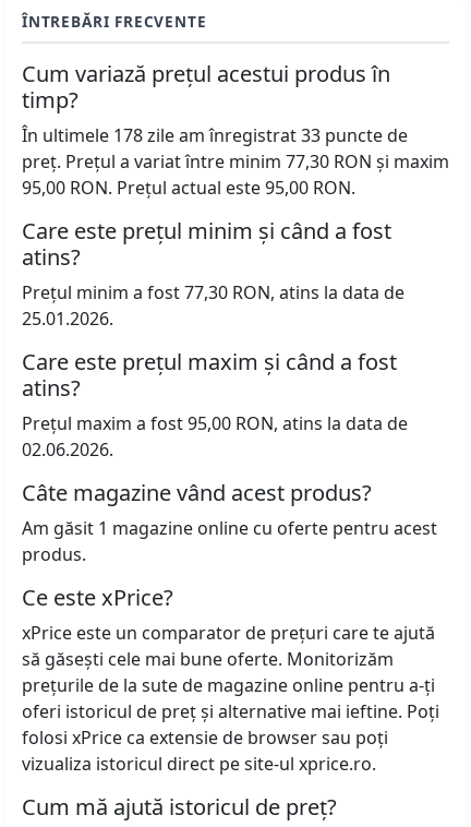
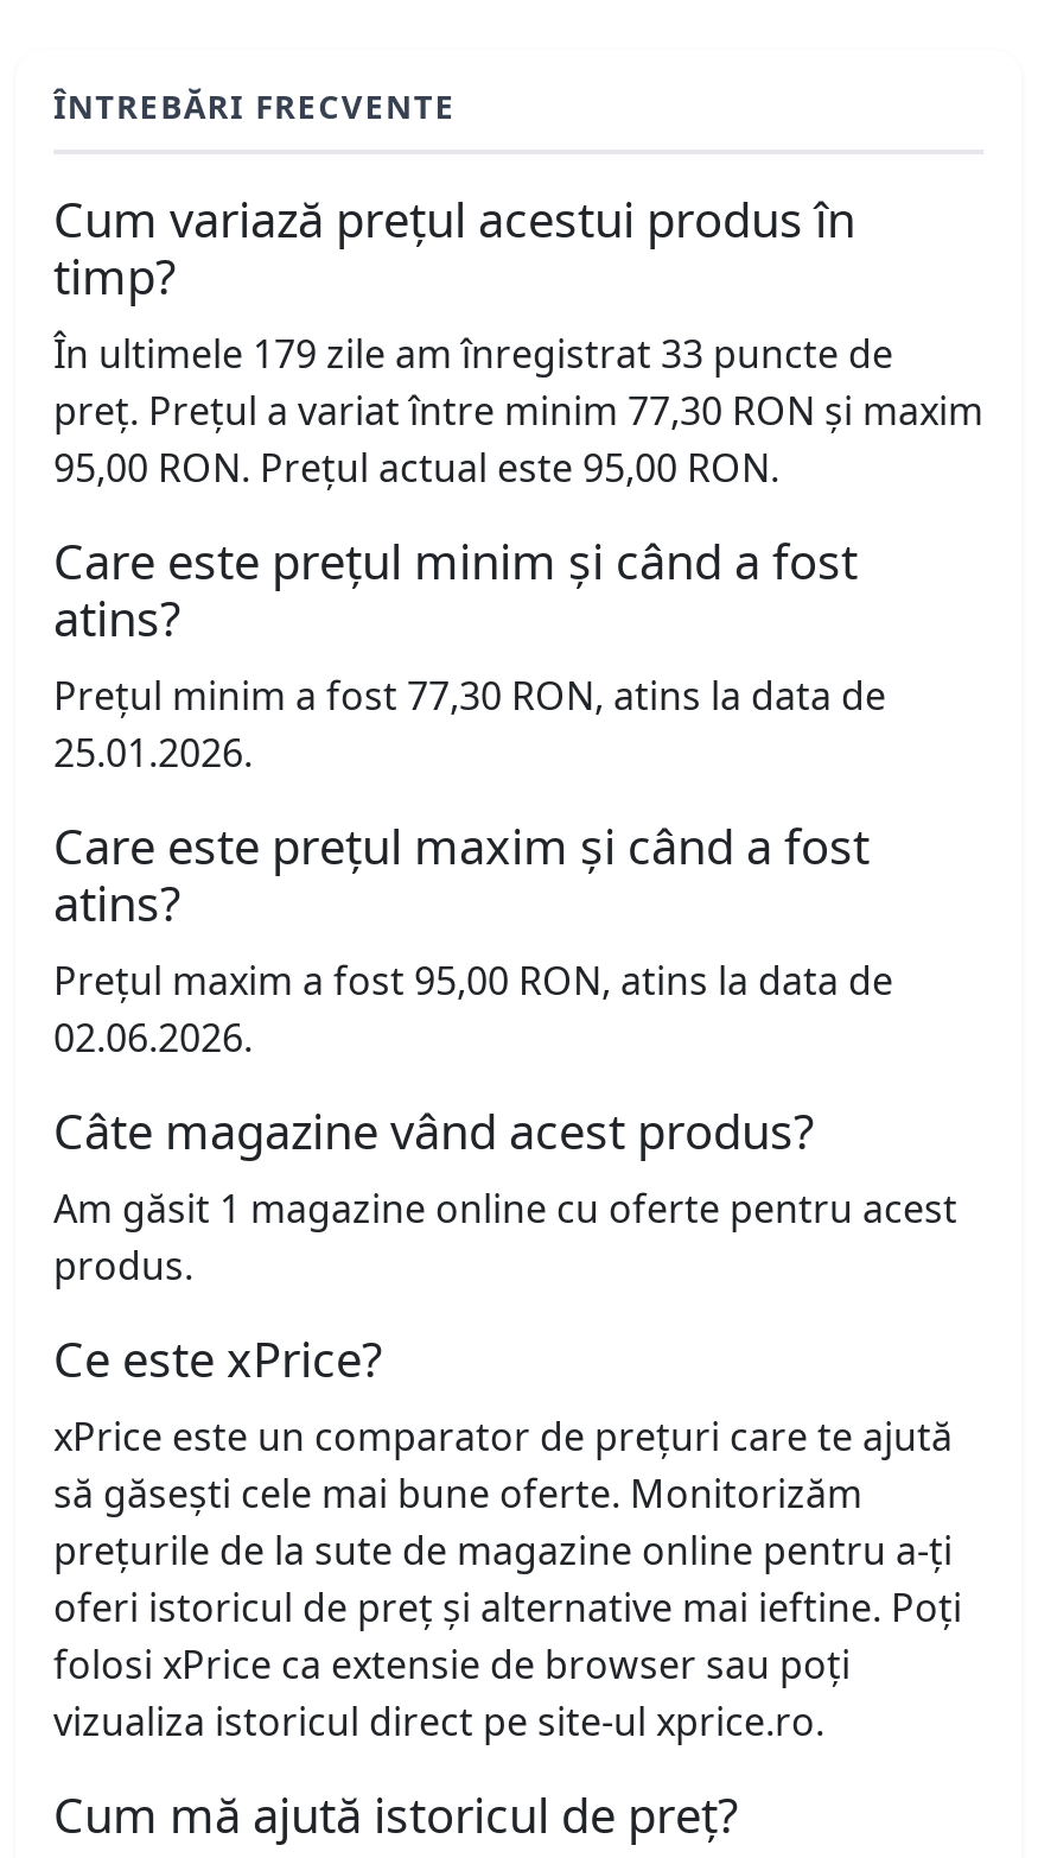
[22,124,408,148] În ultimele 178 zile am înregistrat 33 puncte de -> [53,328,893,380] În ultimele 179 zile am înregistrat 33 puncte de

